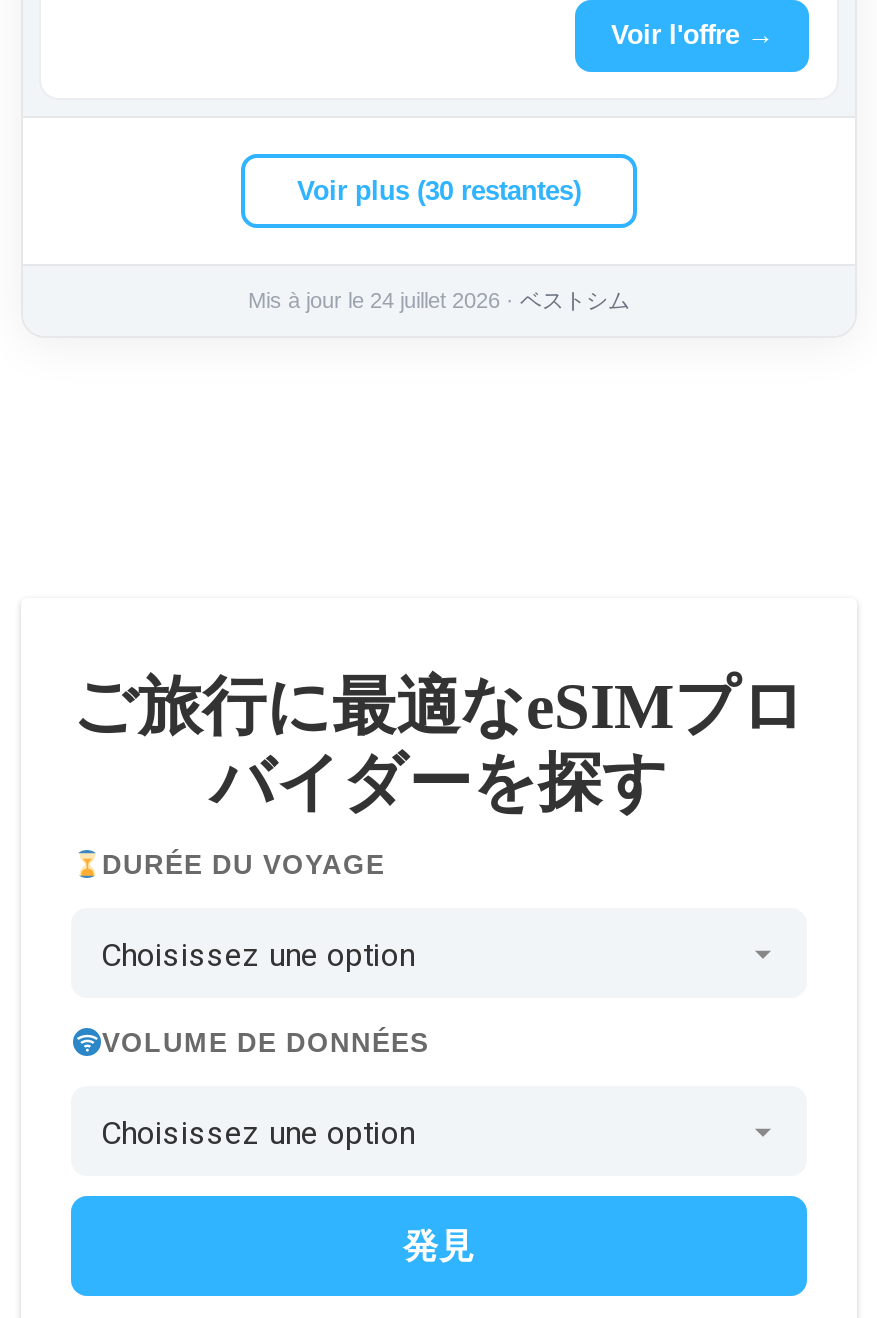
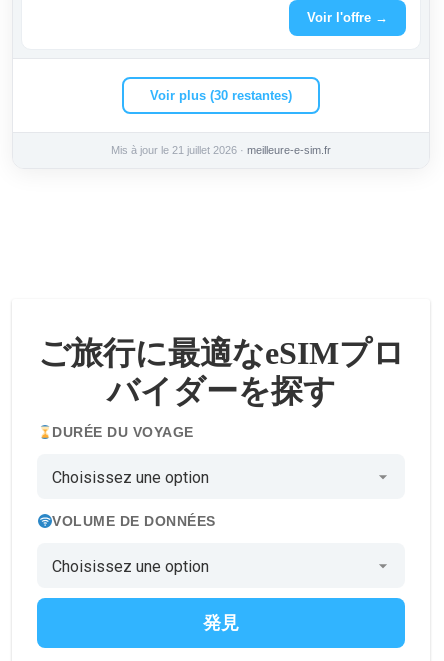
[248,288,630,312] Mis à jour le 24 juillet 2026 ·ベストシム -> [111,144,331,156] Mis à jour le 21 juillet 2026 · meilleure-e-sim.fr

